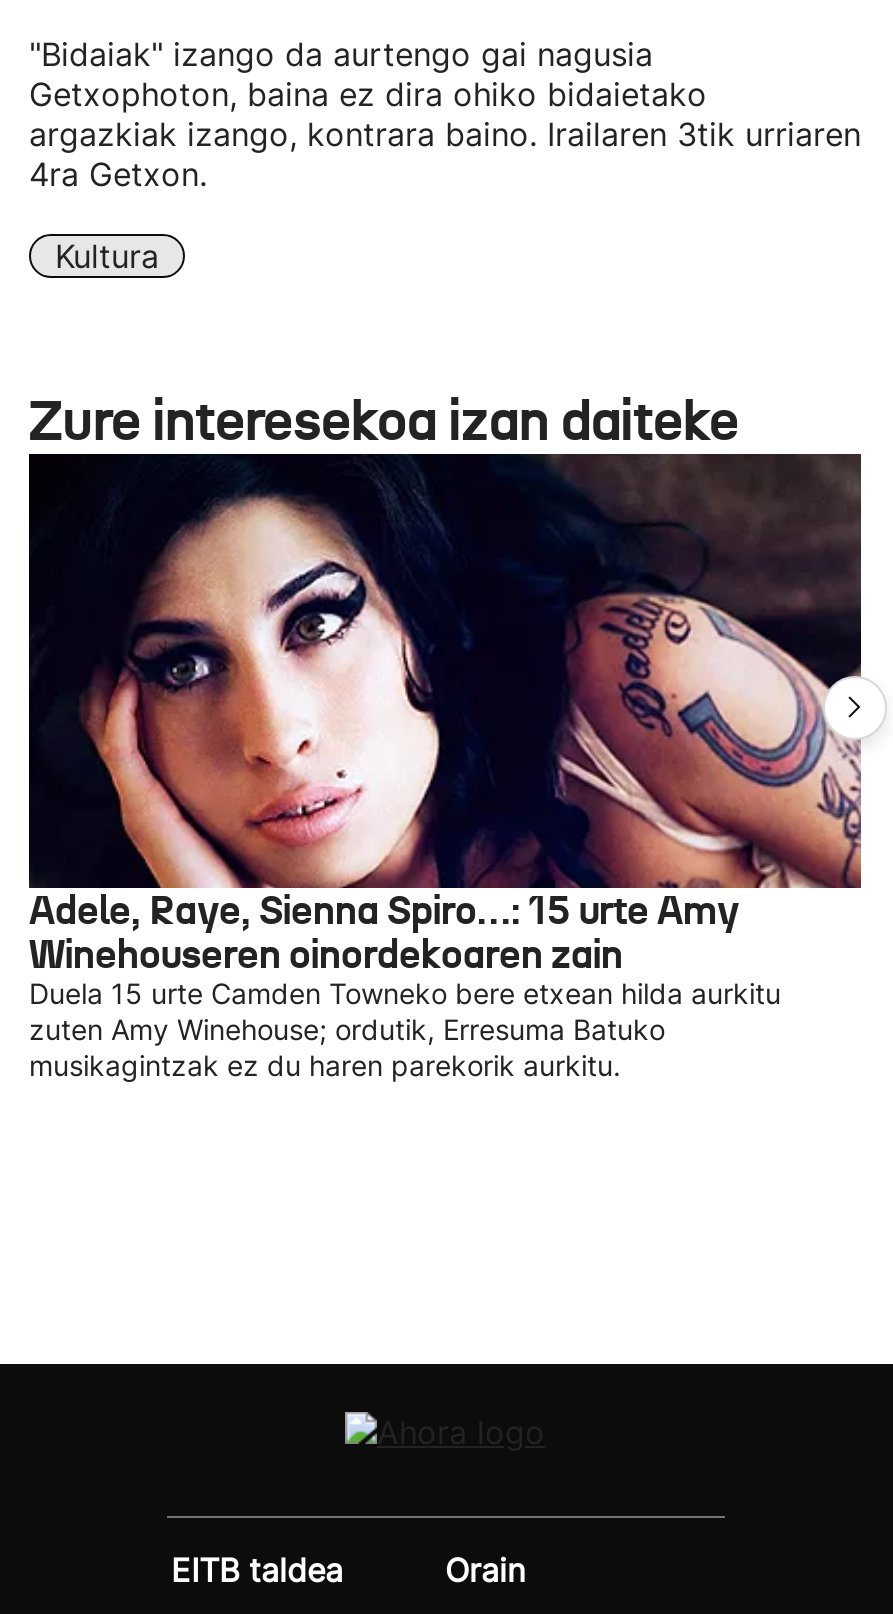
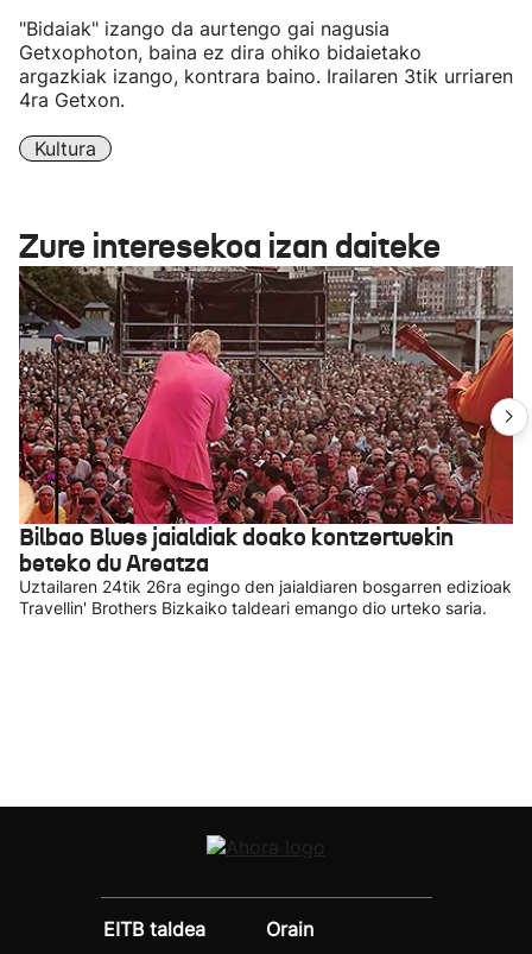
[27,454,863,1082] [image] | Adele, Raye, Sienna Spiro…: 15 urte Amy | Winehouseren oinordekoaren zain | Duela 15 urte Camden Towneko bere etxean hilda aurkitu | zuten Amy Winehouse; ordutik, Erresuma Batuko | musikagintzak ez du haren parekorik aurkitu. -> [18,266,514,618] [image] | Bilbao Blues jaialdiak doako kontzertuekin | beteko du Areatza | Uztailaren 24tik 26ra egingo den jaialdiaren bosgarren edizioak | Travellin' Brothers Bizkaiko taldeari emango dio urteko saria.

